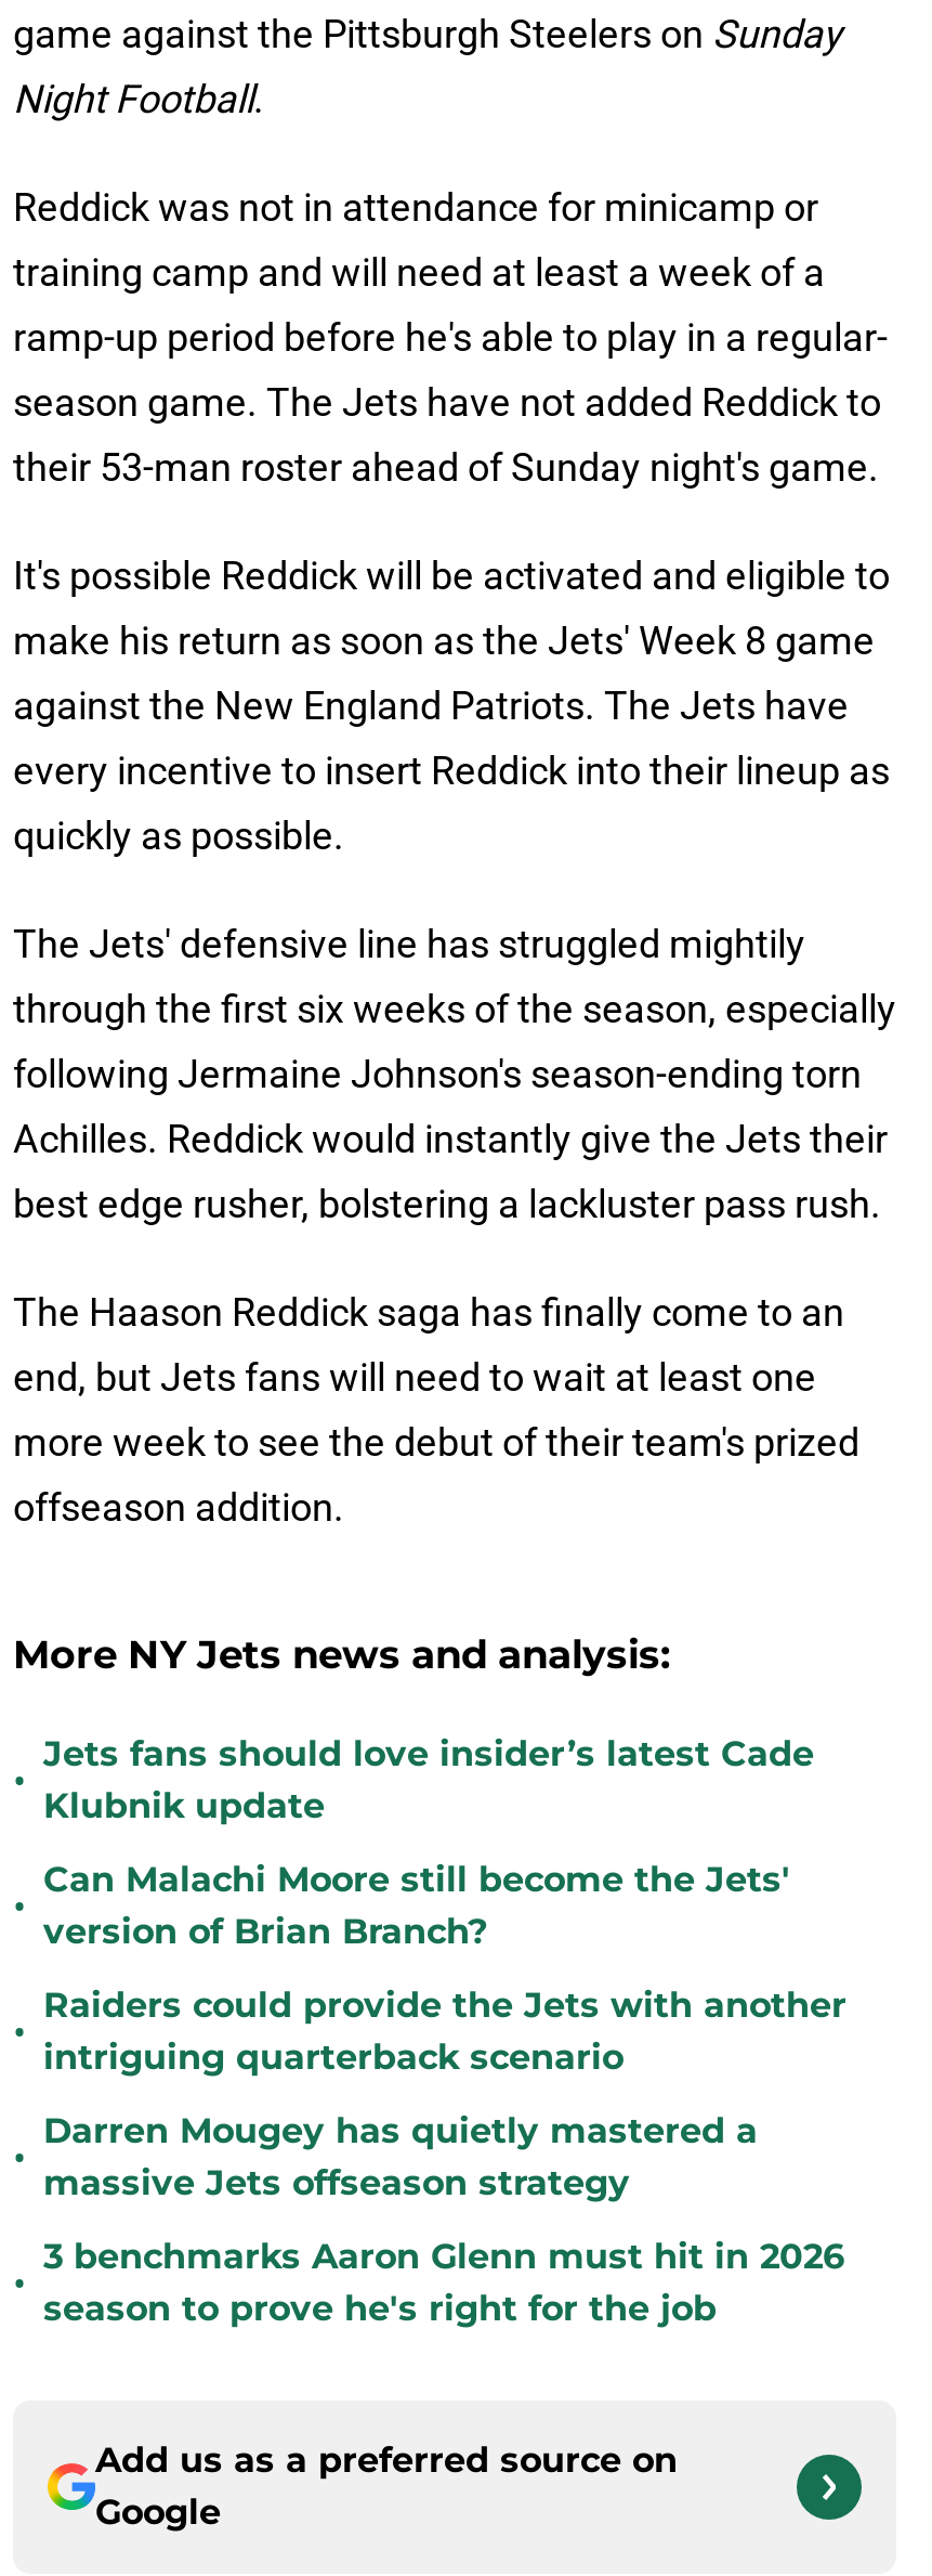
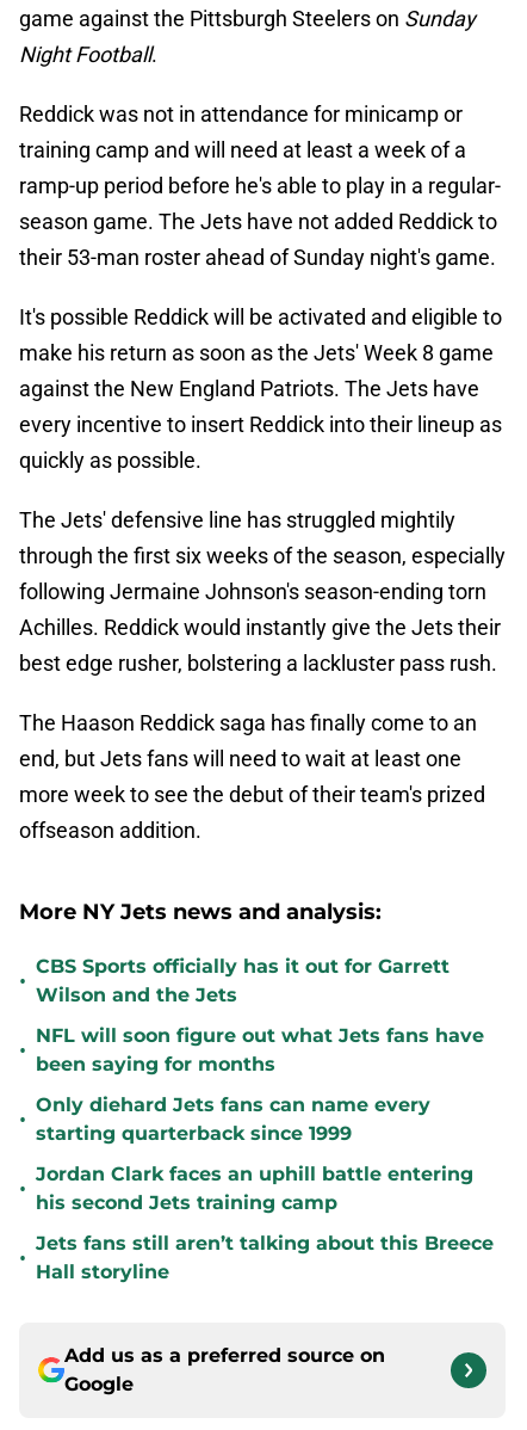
[43,1733,814,1826] Jets fans should love insider’s latest Cade | Klubnik update -> [36,955,449,1006] CBS Sports officially has it out for Garrett | Wilson and the Jets
[43,1859,790,1952] Can Malachi Moore still become the Jets' | version of Brian Branch? -> [36,1024,484,1075] NFL will soon figure out what Jets fans have | been saying for months
[43,1985,846,2078] Raiders could provide the Jets with another | intriguing quarterback scenario -> [36,1093,430,1145] Only diehard Jets fans can name every | starting quarterback since 1999
[43,2110,758,2203] Darren Mougey has quietly mastered a | massive Jets offseason strategy -> [36,1163,473,1214] Jordan Clark faces an uphill battle entering | his second Jets training camp
[43,2236,844,2329] 3 benchmarks Aaron Glenn must hit in 2026 | season to prove he's right for the job -> [36,1232,494,1283] Jets fans still aren’t talking about this Breece | Hall storyline

